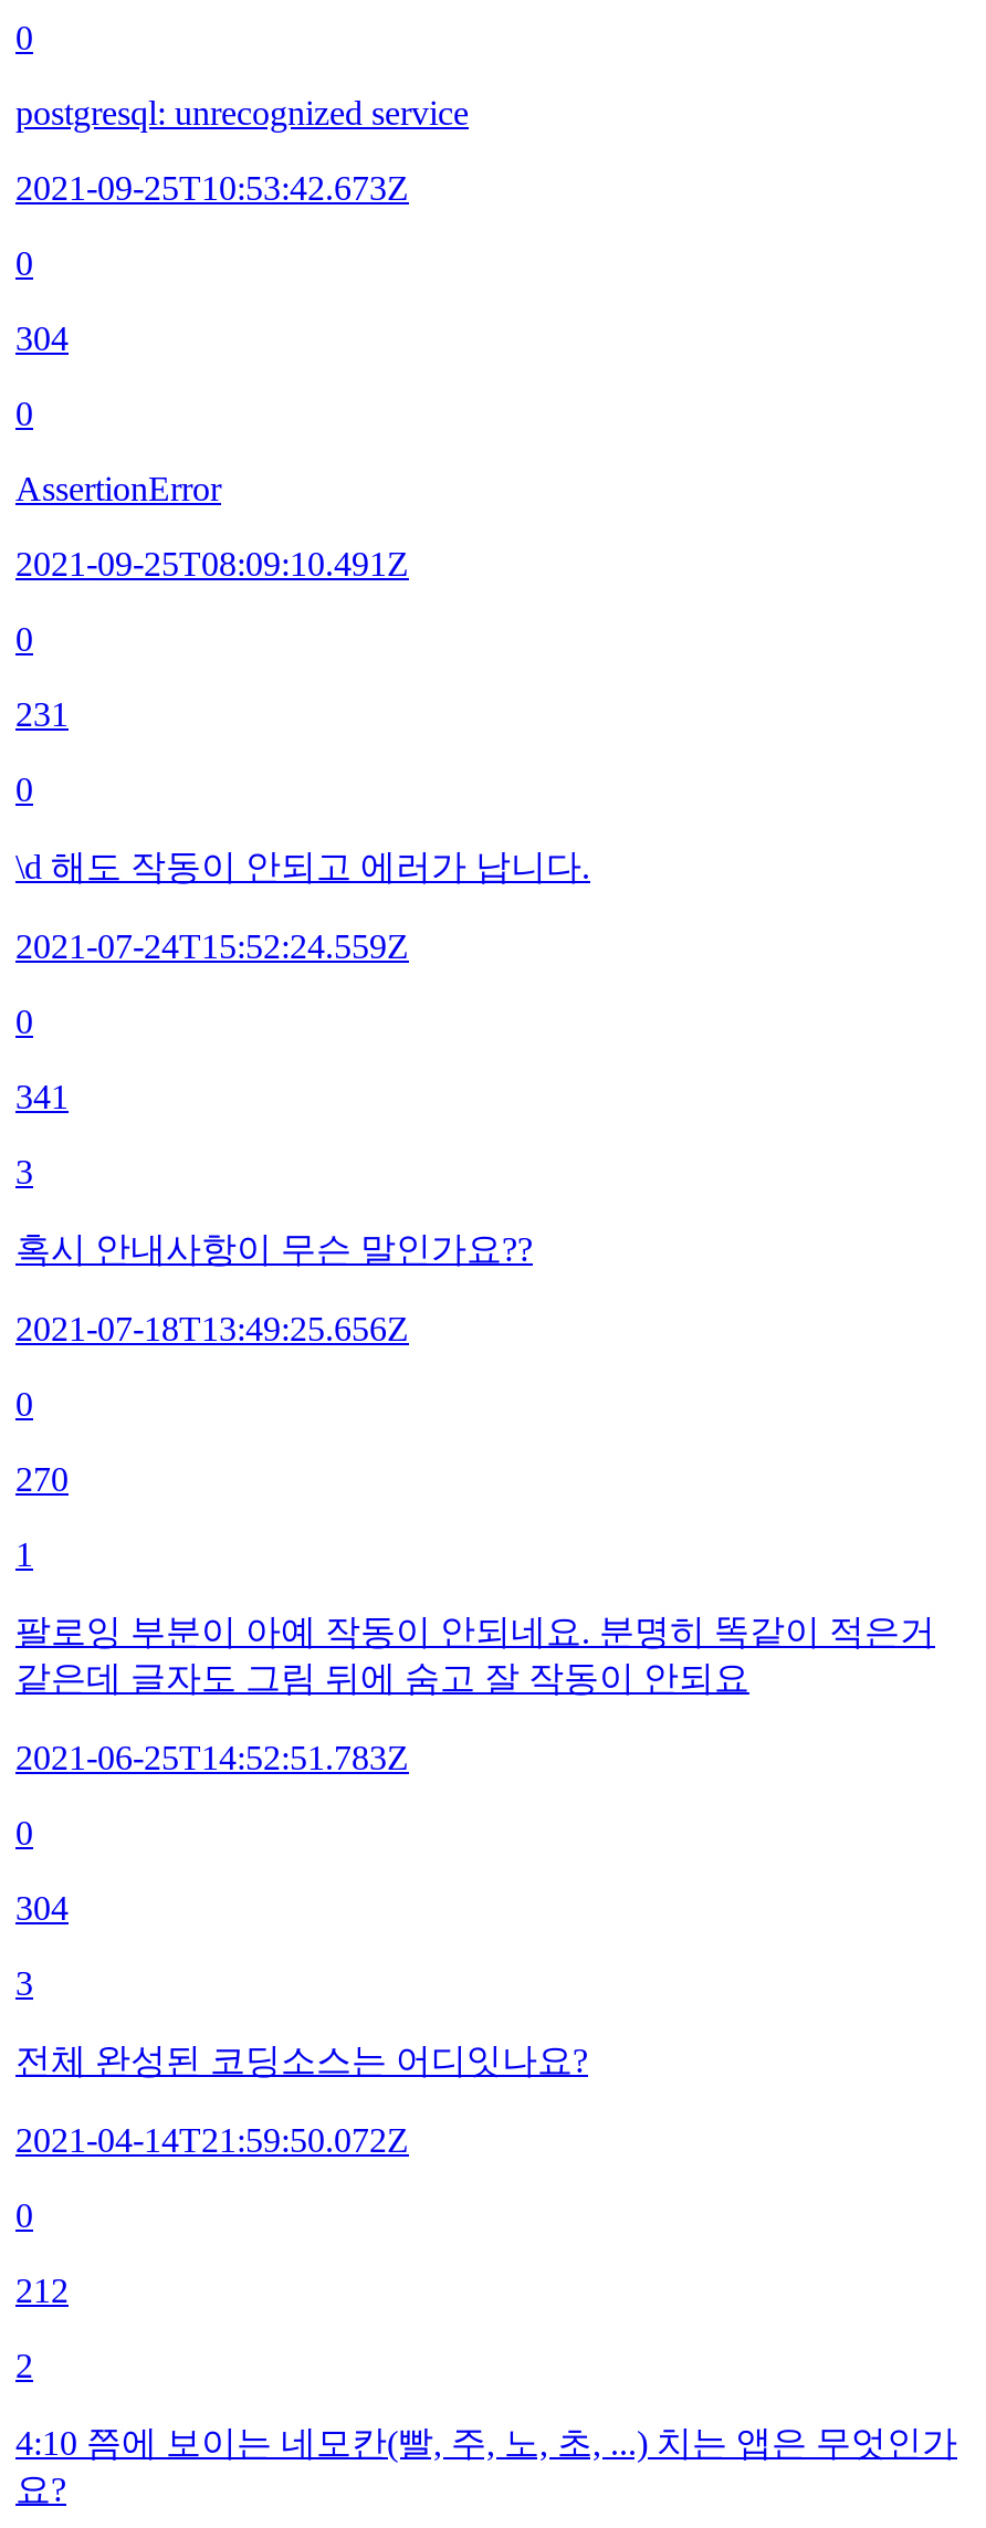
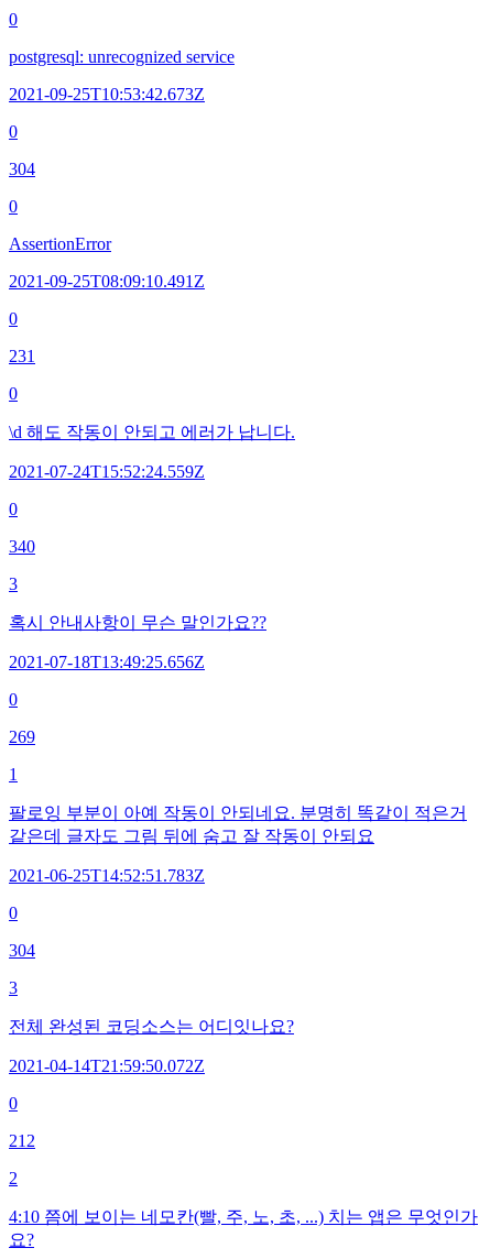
[15,1078,69,1115] 341 -> [9,537,35,556] 340
[15,1460,69,1498] 270 -> [9,727,35,746] 269

